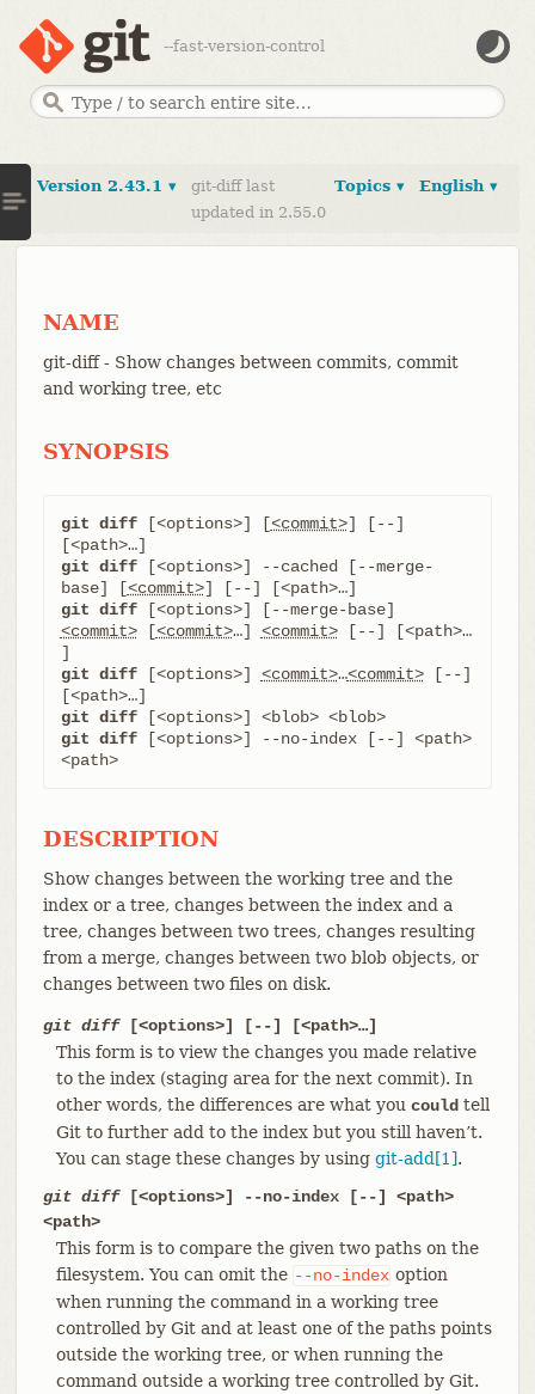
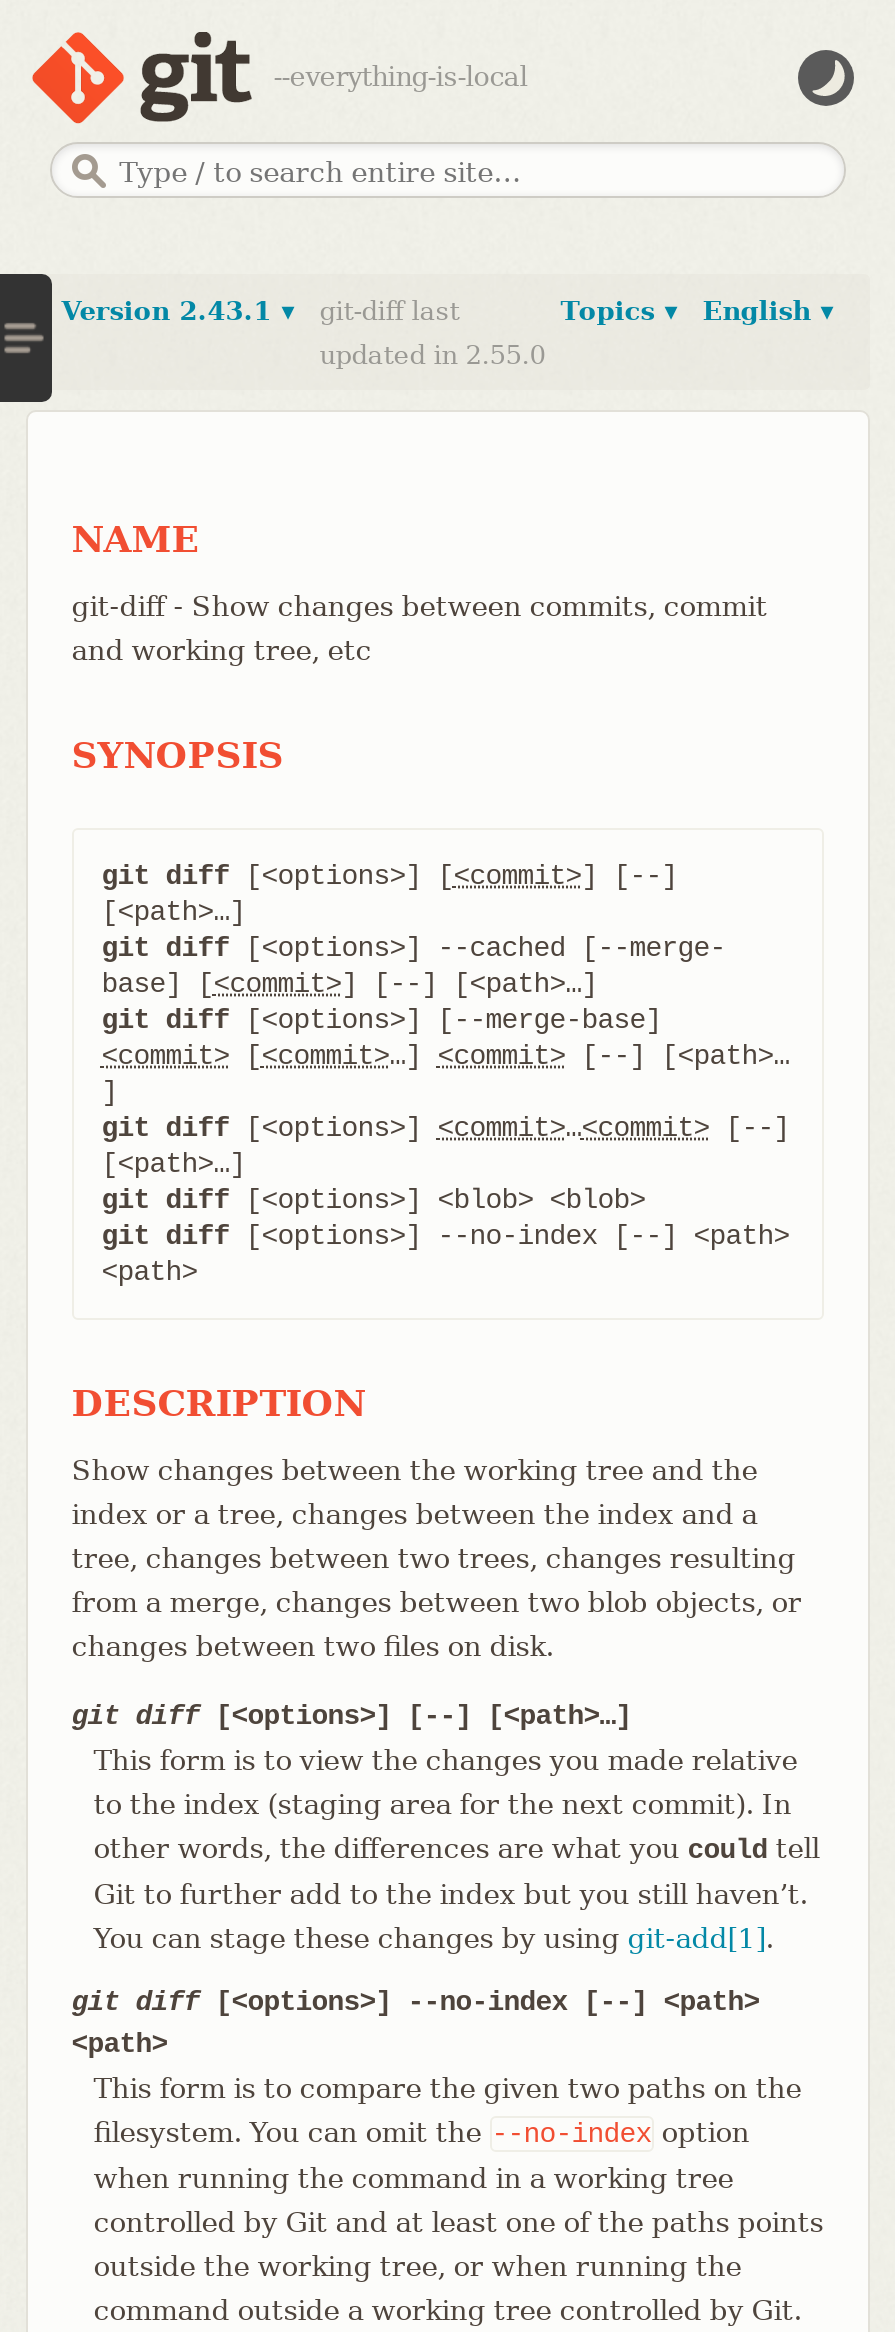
[163,37,325,55] --fast-version-control -> [274,62,528,92] --everything-is-local

